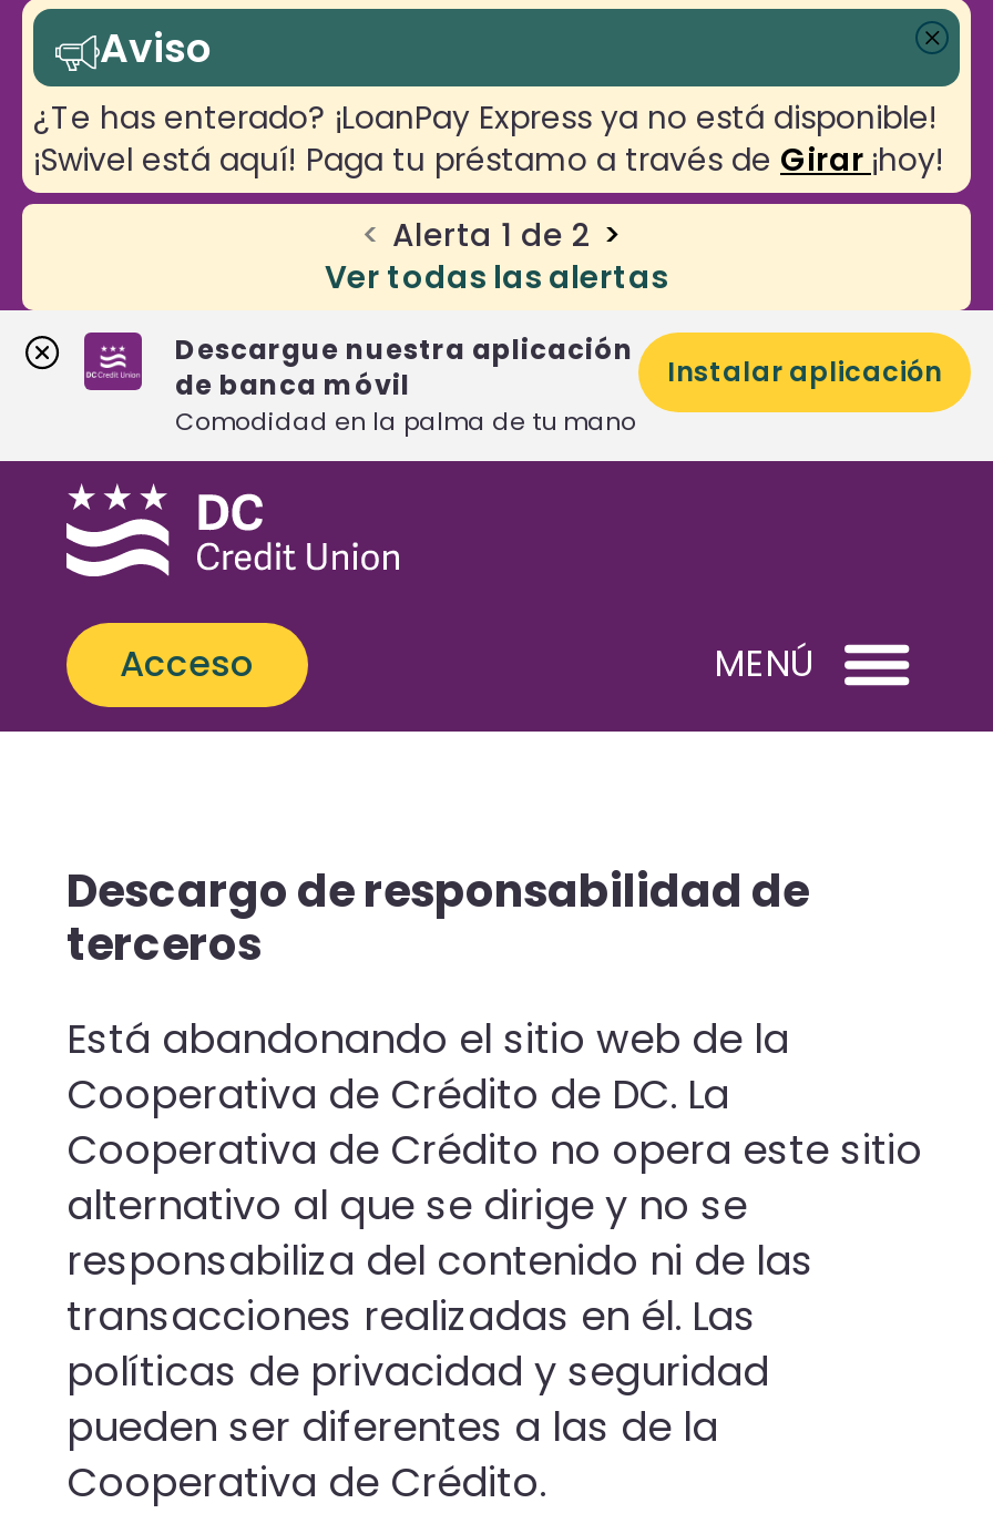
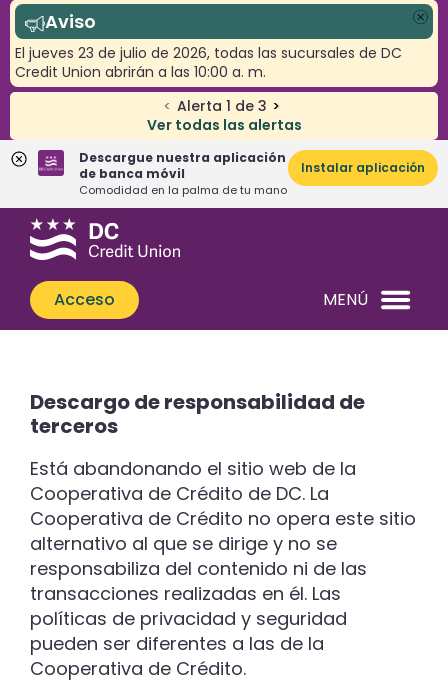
[33,95,944,182] ¿Te has enterado? ¡LoanPay Express ya no está disponible! | ¡Swivel está aquí! Paga tu préstamo a través de Girar ¡hoy! -> [15,43,402,82] El jueves 23 de julio de 2026, todas las sucursales de DC | Credit Union abrirán a las 10:00 a. m.
[361,213,621,257] < Alerta 1 de 2 > -> [163,96,280,116] < Alerta 1 de 3 >

